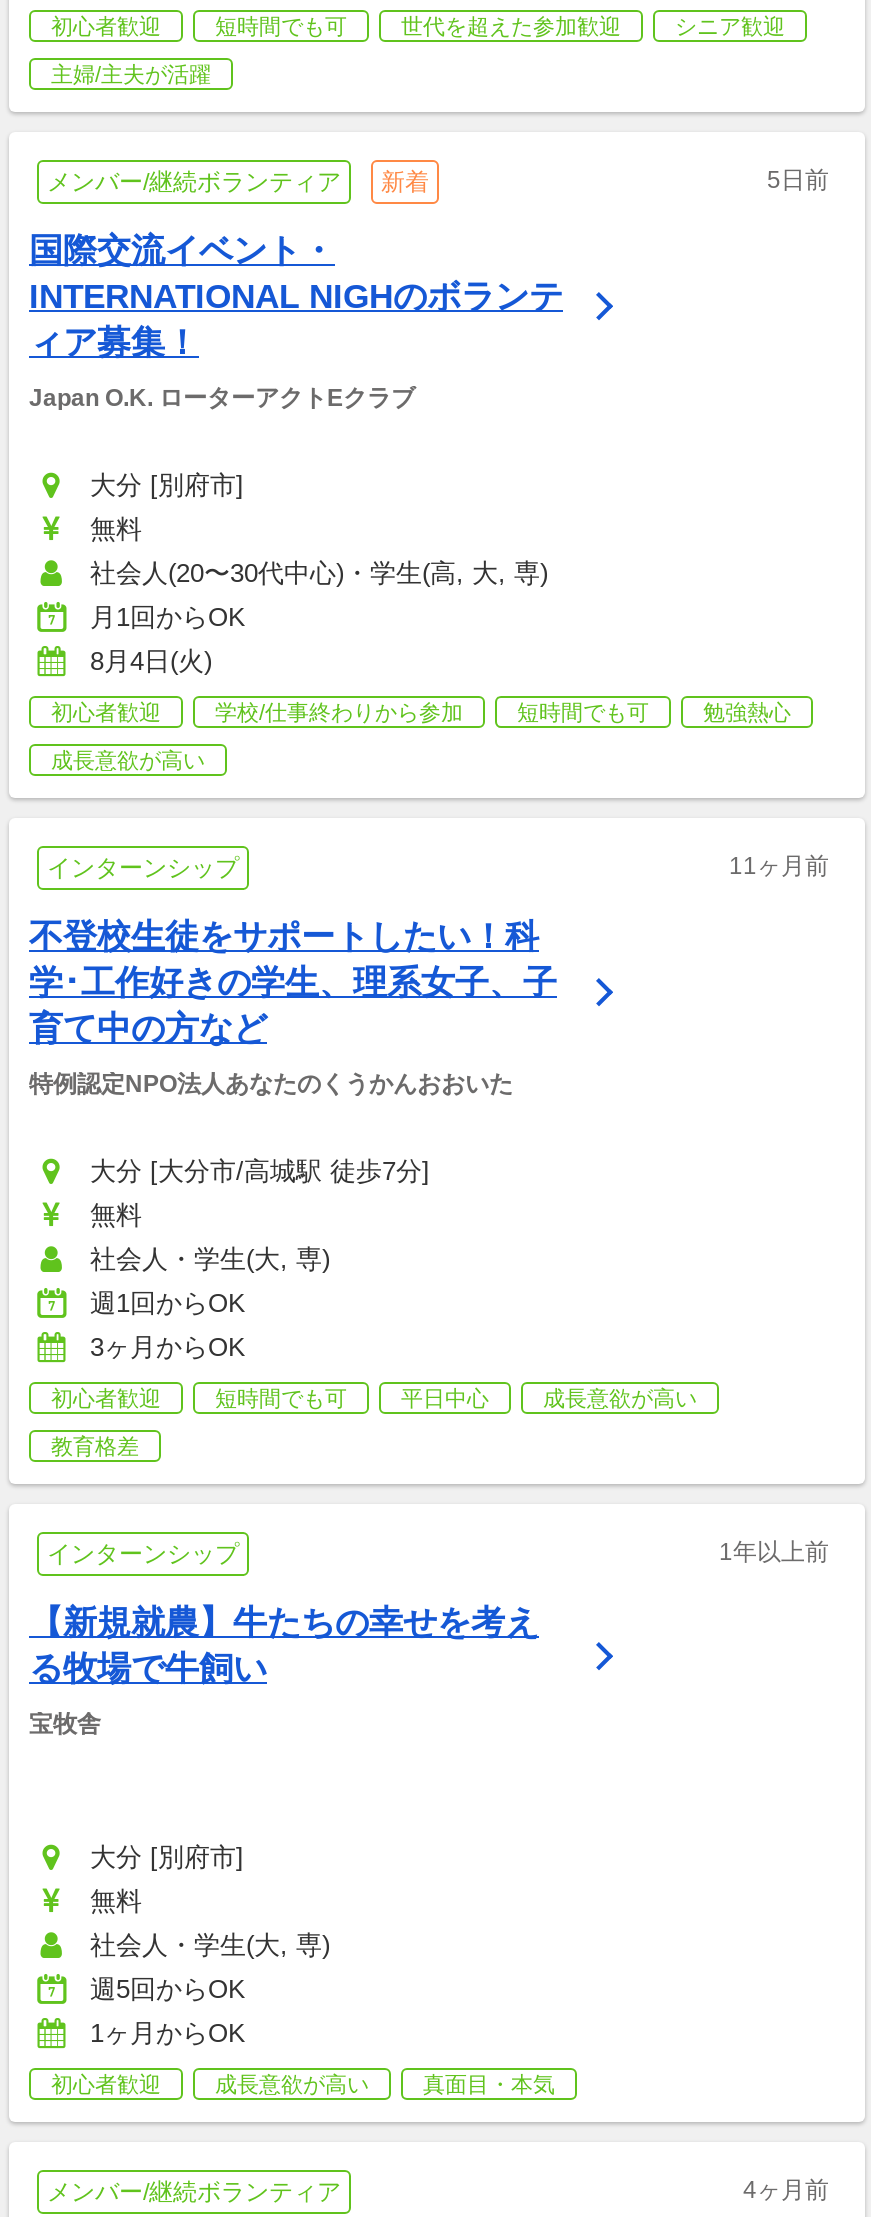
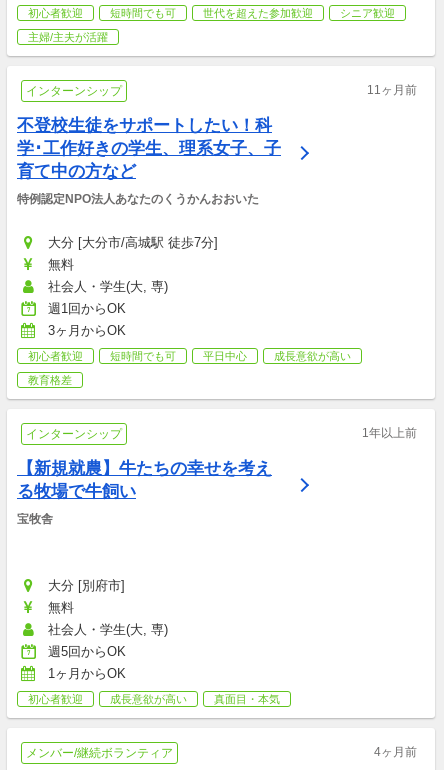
[29,165,829,771] メンバー/継続ボランティア | 新着 | 5日前 | 国際交流イベント・ | INTERNATIONAL NIGHのボランテ | ィア募集！ | Japan O.K. ローターアクトEクラブ | 大分 [別府市] | 無料 | 社会人(20〜30代中心)・学生(高, 大, 専) | 月1回からOK | 8月4日(火) | 初心者歓迎 | 学校/仕事終わりから参加 | 短時間でも可 | 勉強熱心 | 成長意欲が高い -> none

